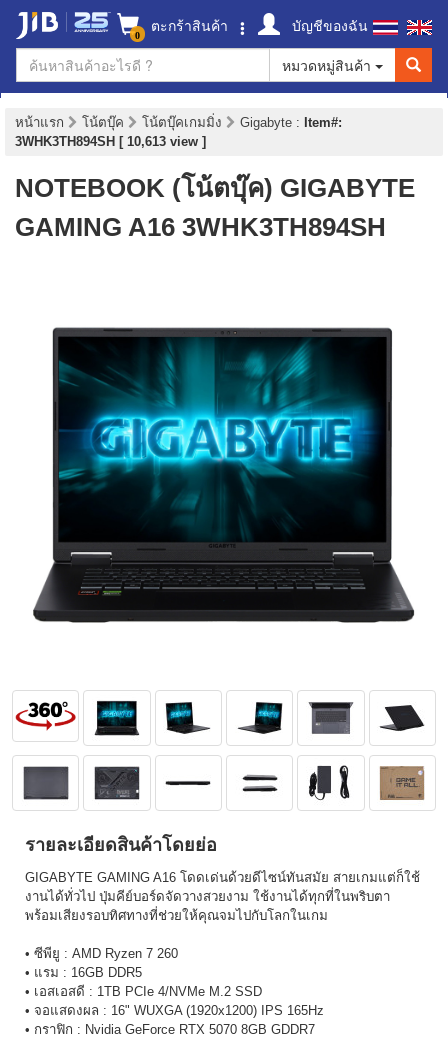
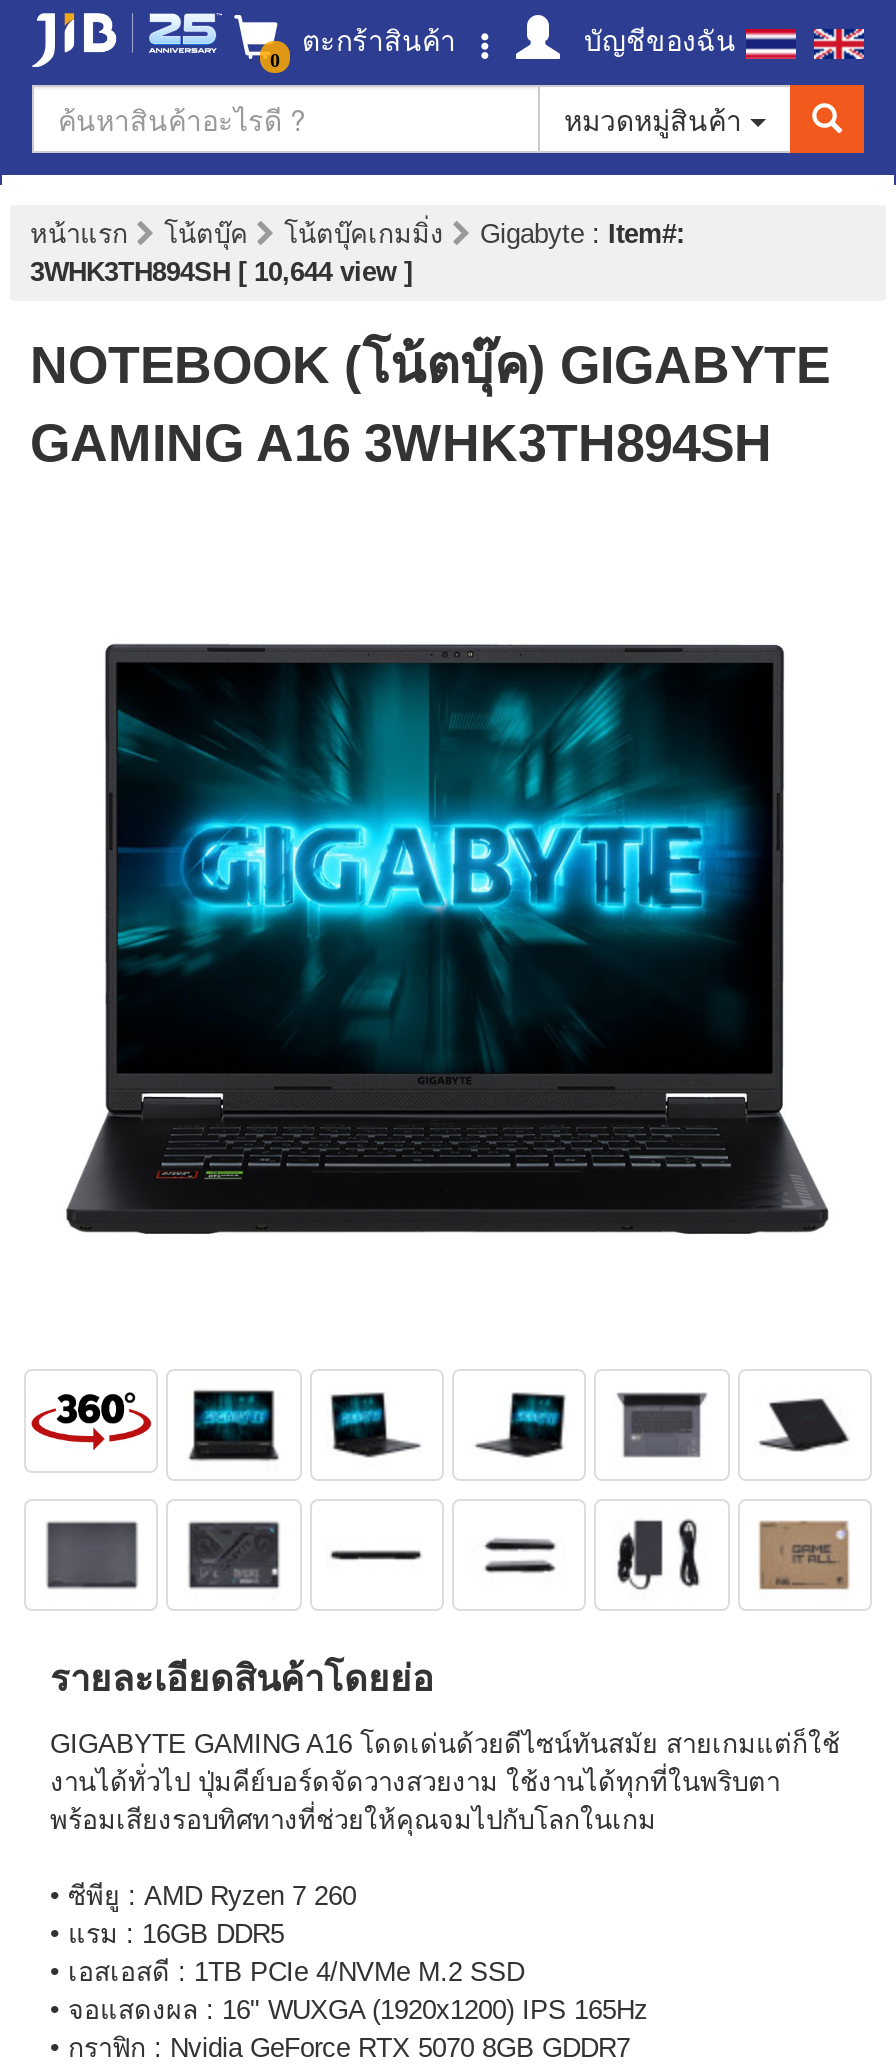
[15,134,206,149] 3WHK3TH894SH [ 10,613 view ] -> [30,257,412,287] 3WHK3TH894SH [ 10,644 view ]

